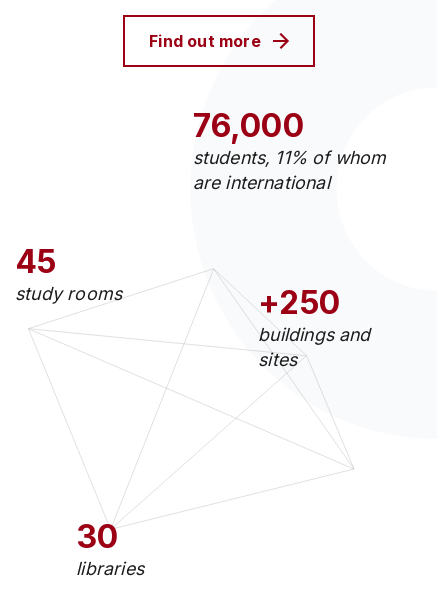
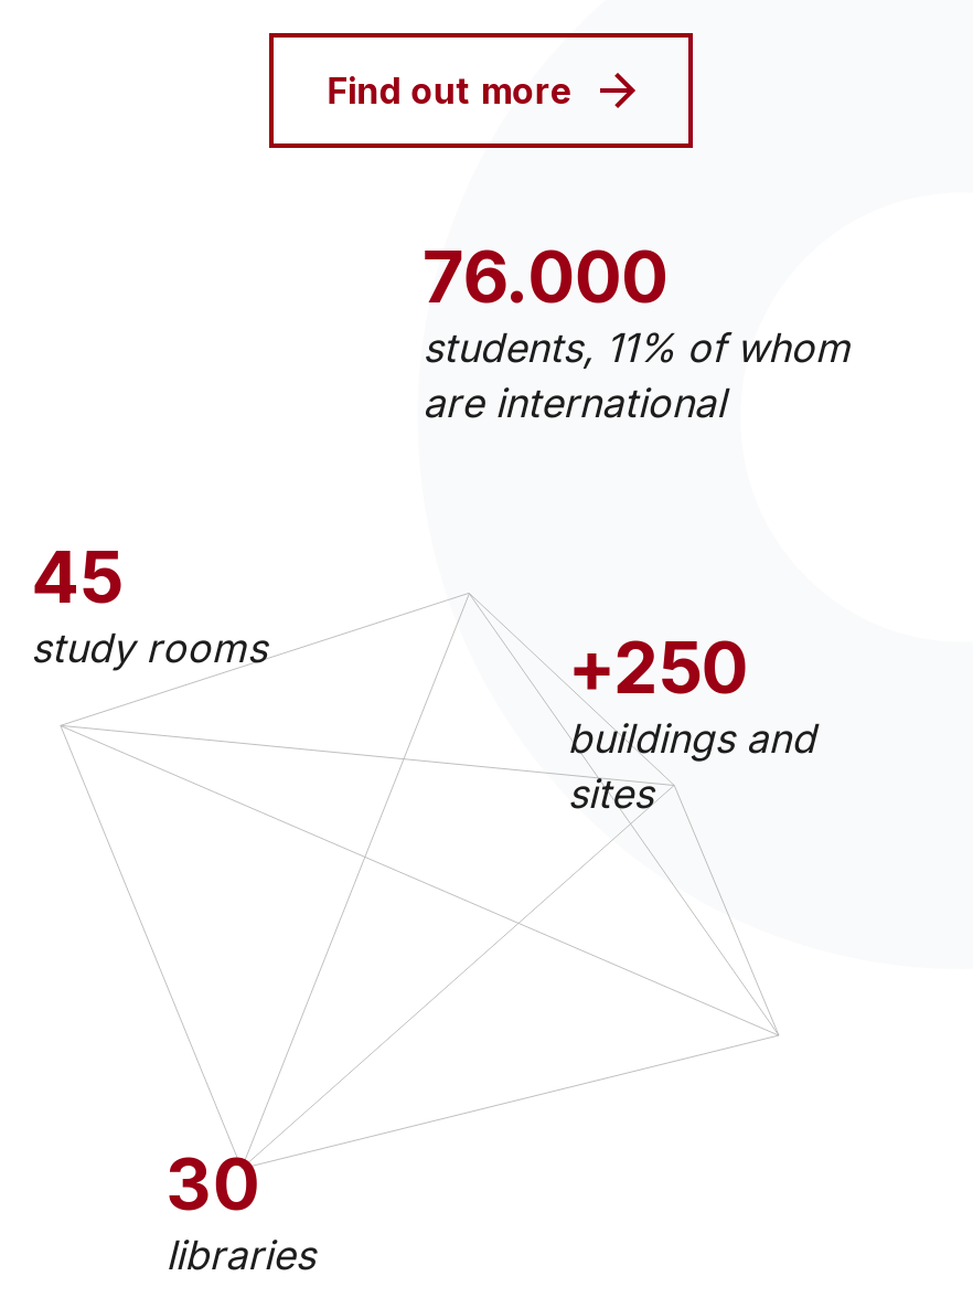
[193,106,304,145] 76,000 -> [423,234,668,321] 76.000

